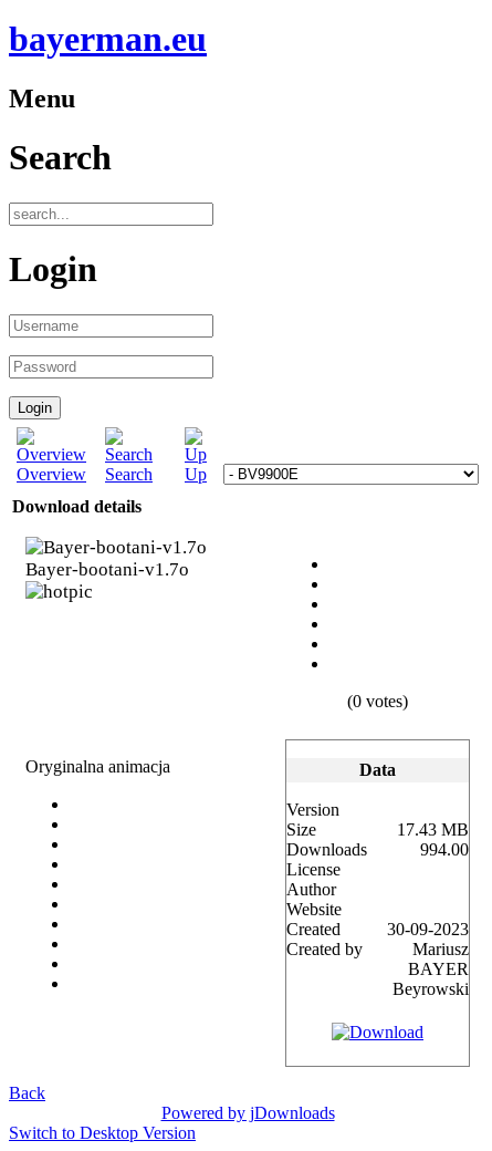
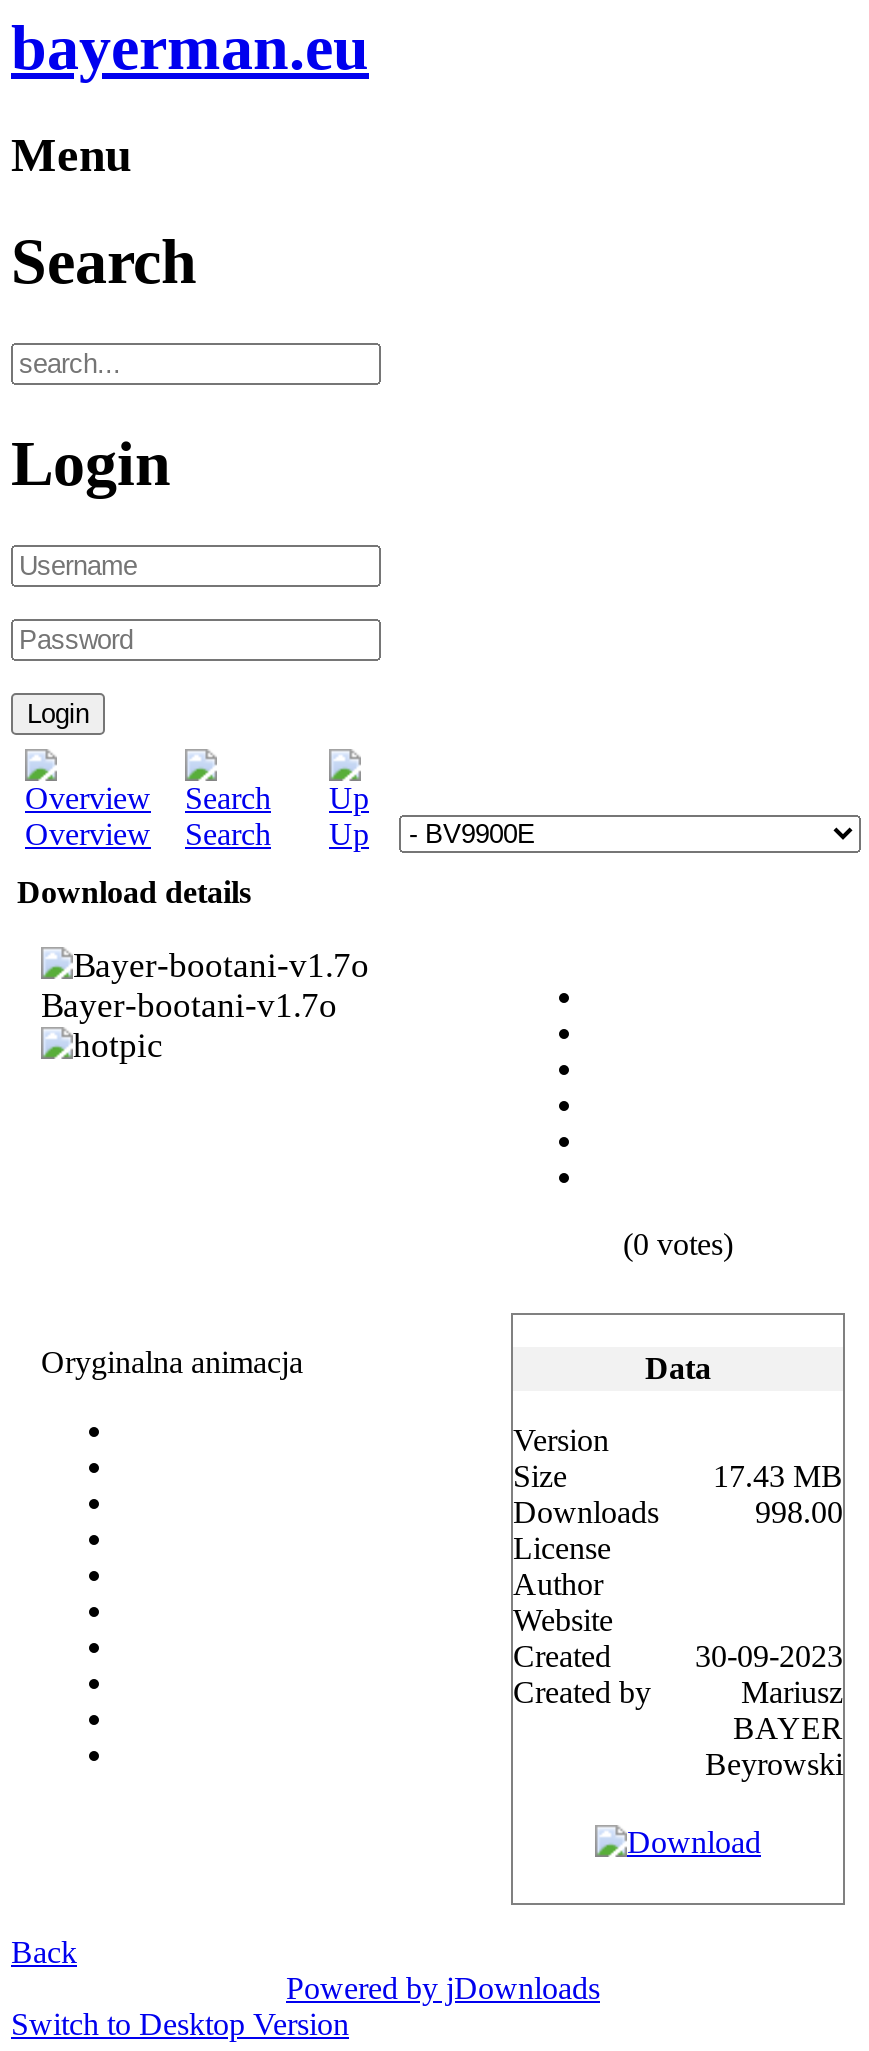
[420,840,469,858] 994.00 -> [755,1494,843,1528] 998.00

